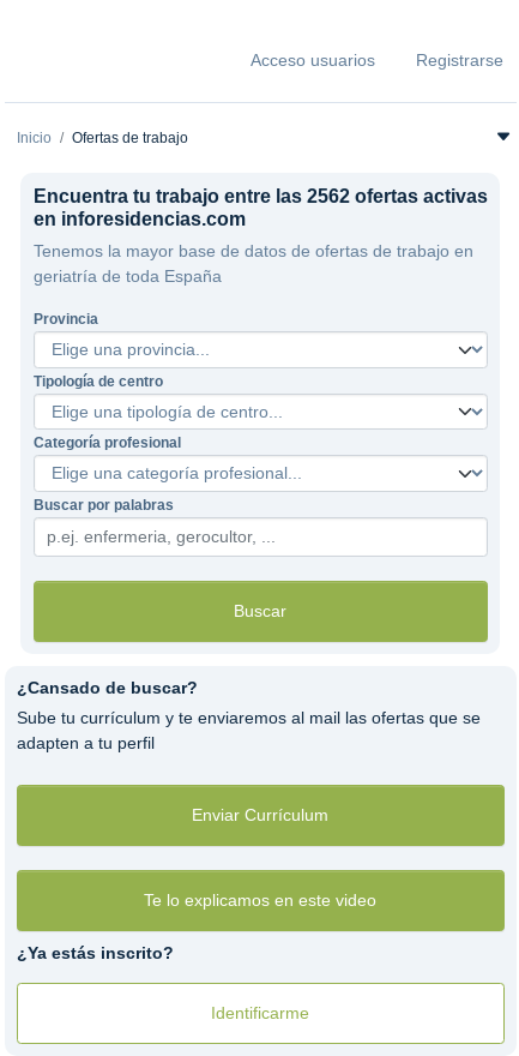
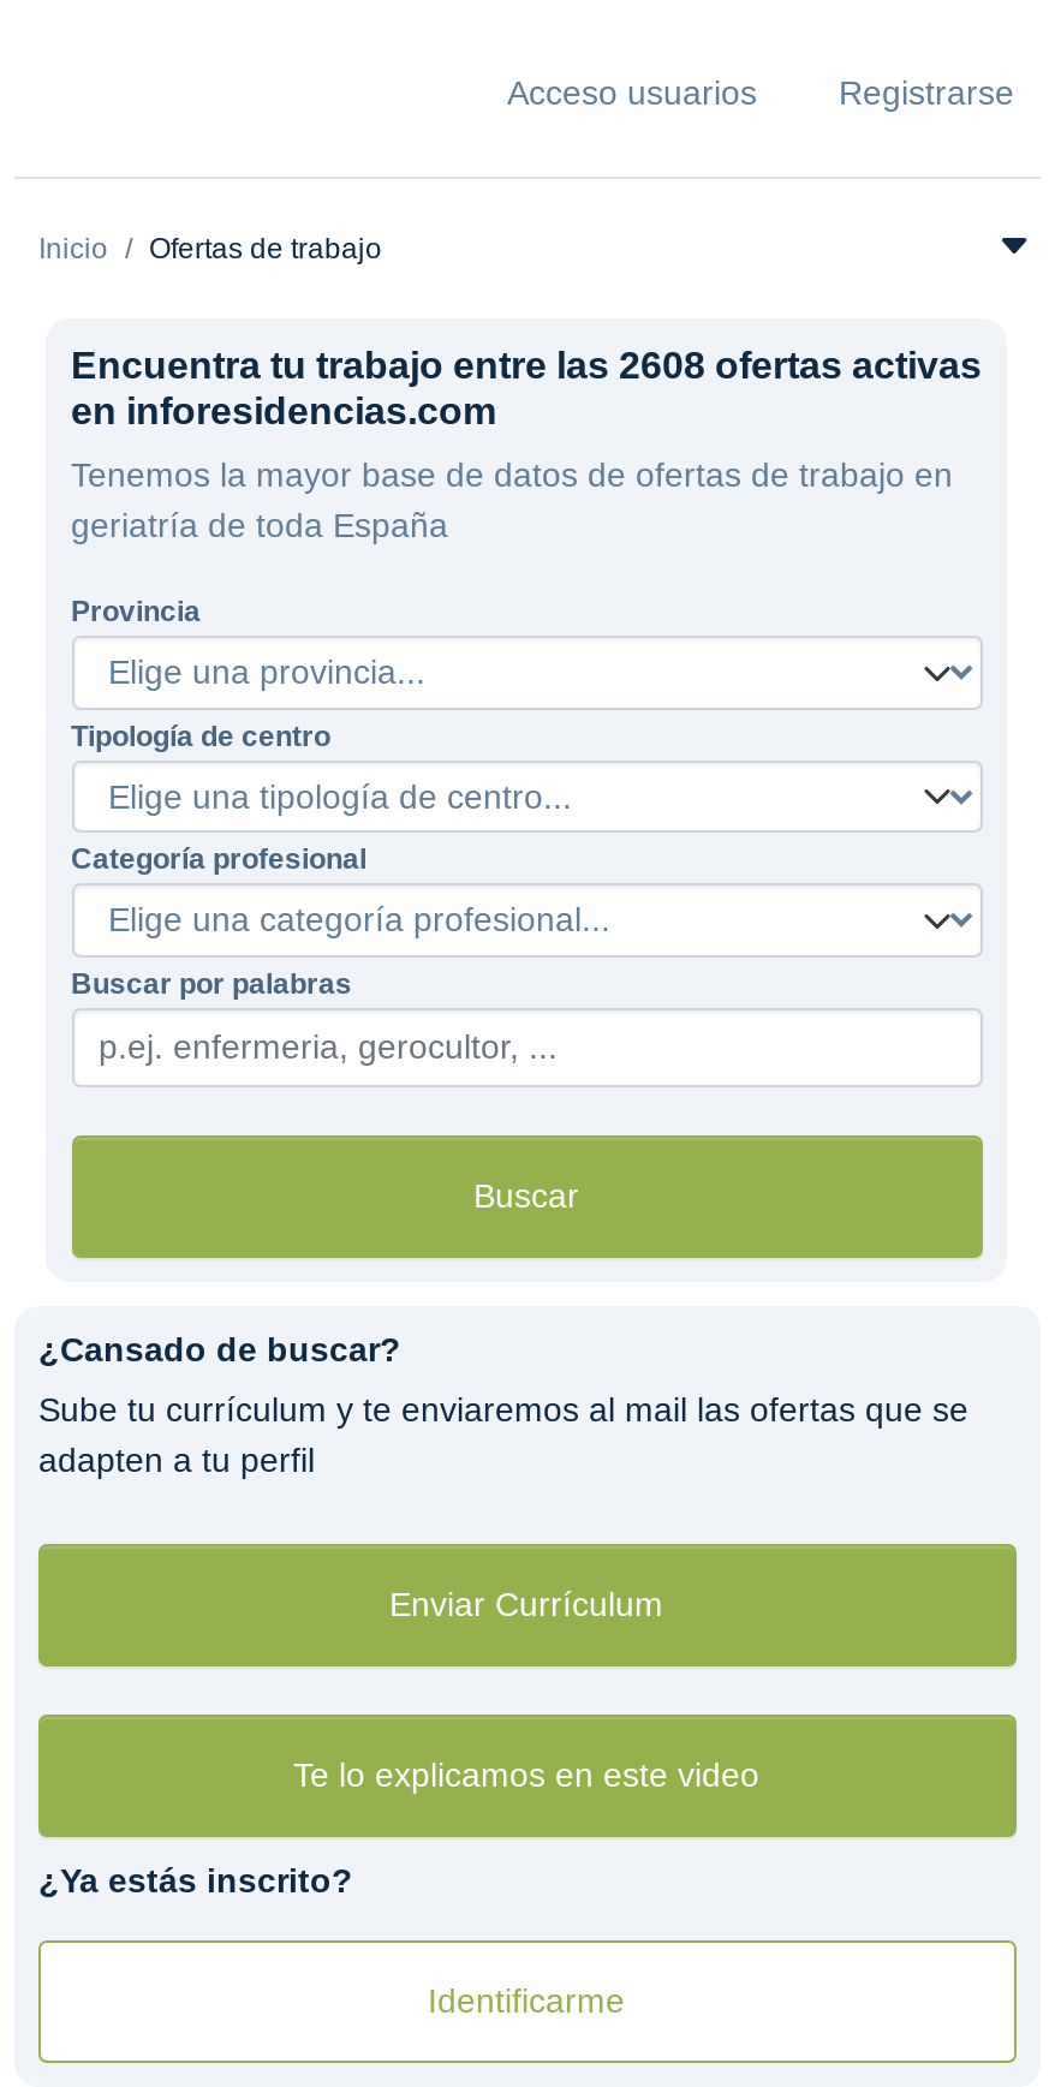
[33,186,487,206] Encuentra tu trabajo entre las 2562 ofertas activas -> [71,345,982,386] Encuentra tu trabajo entre las 2608 ofertas activas

